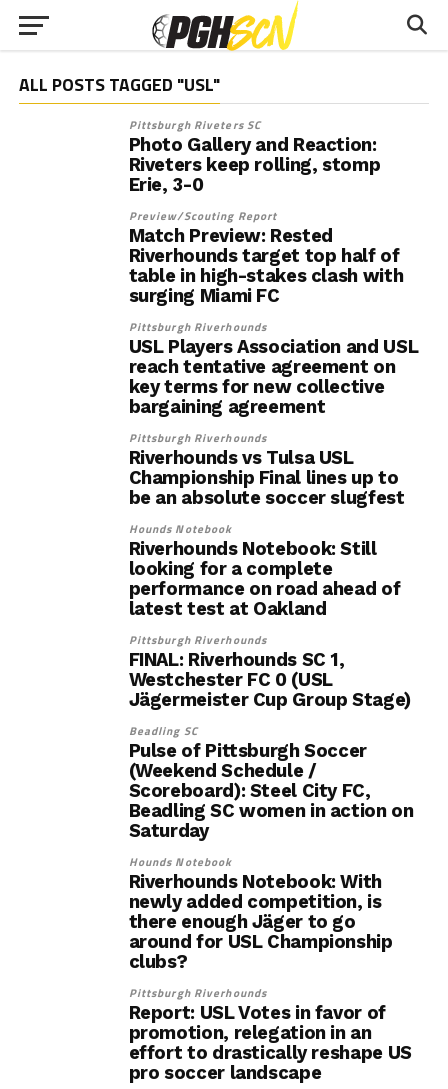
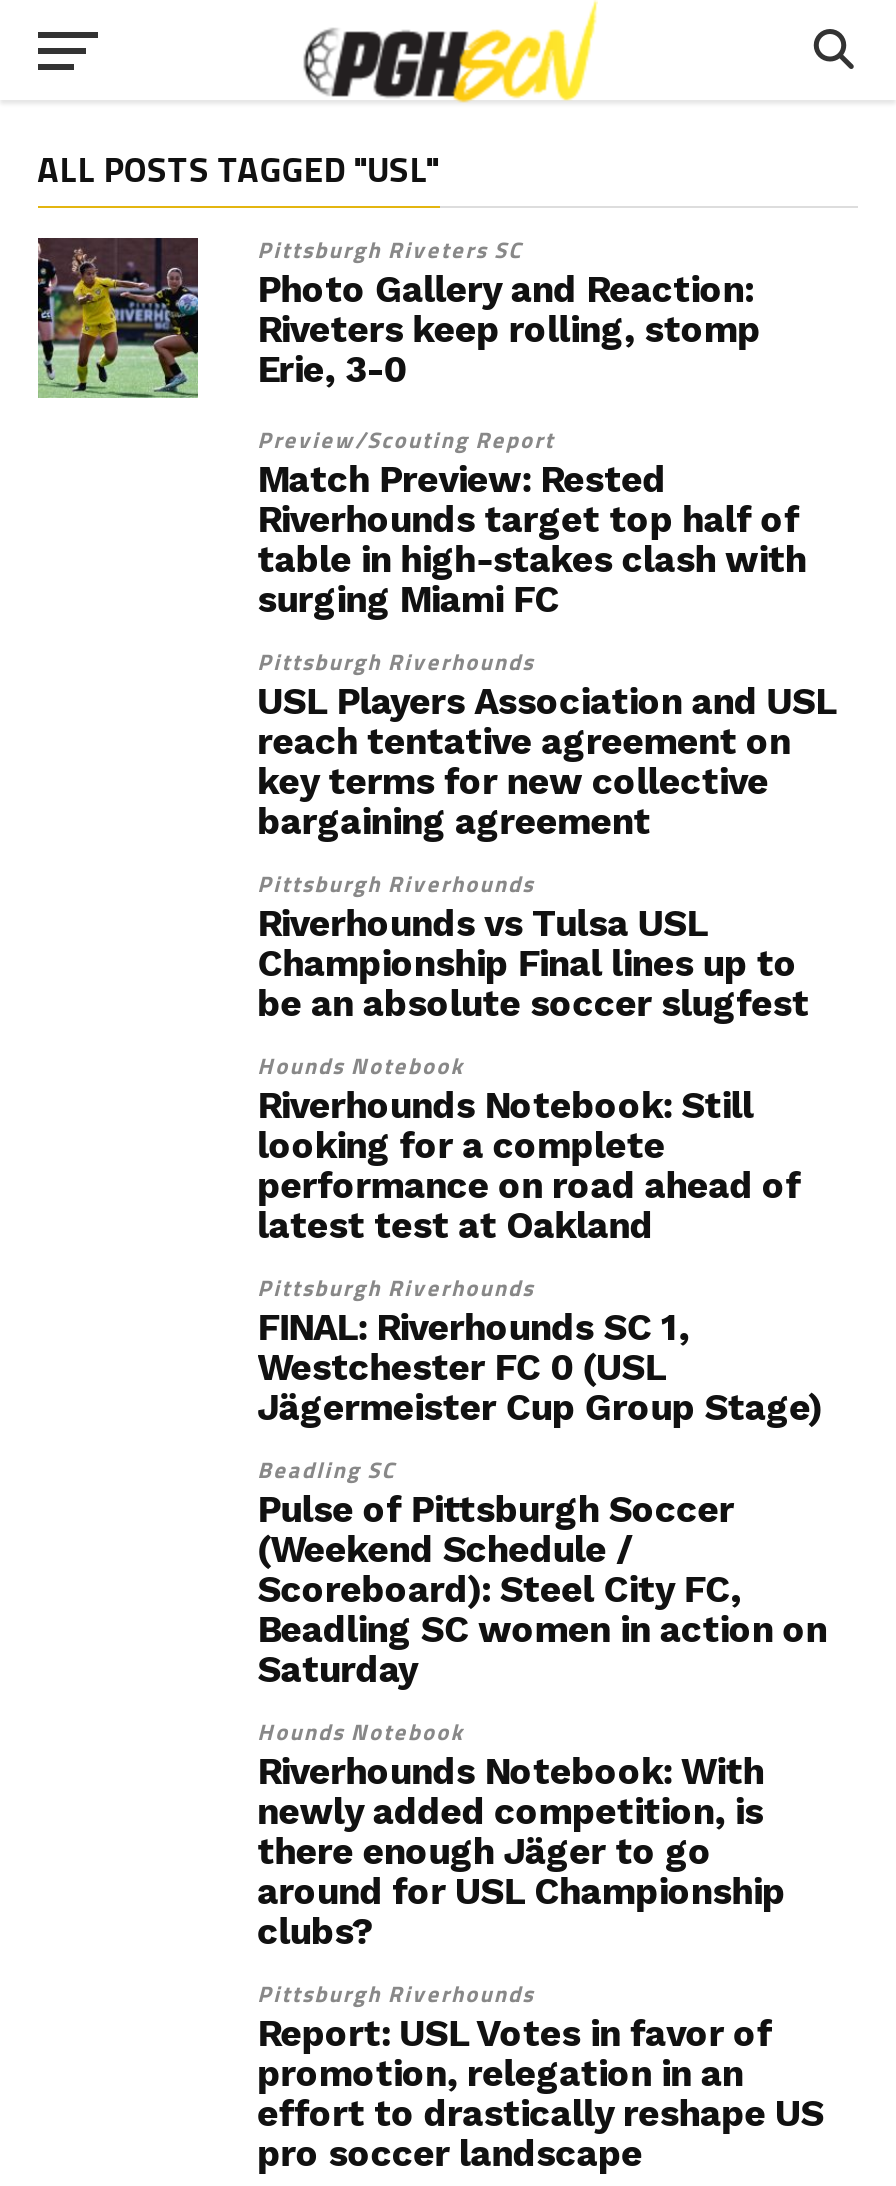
none -> [36,236,200,400] [image]

